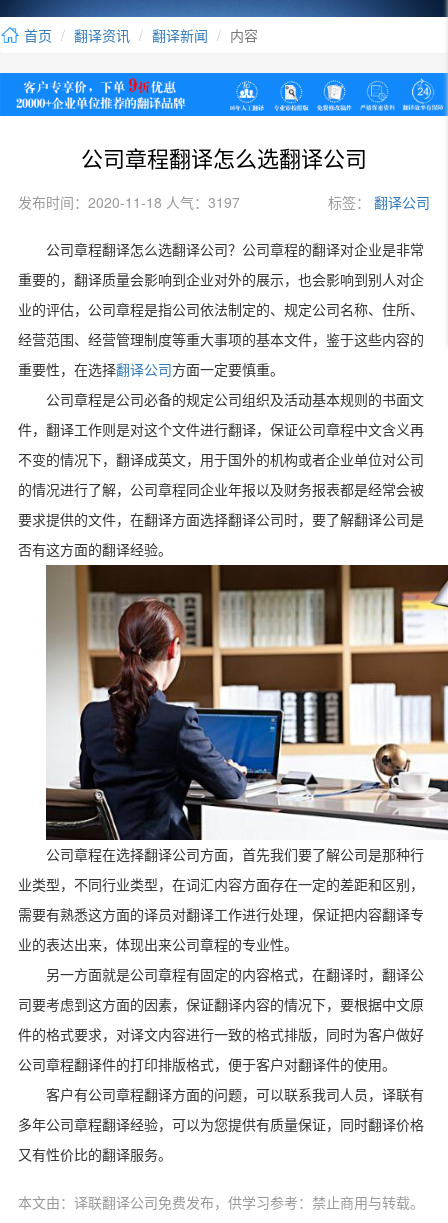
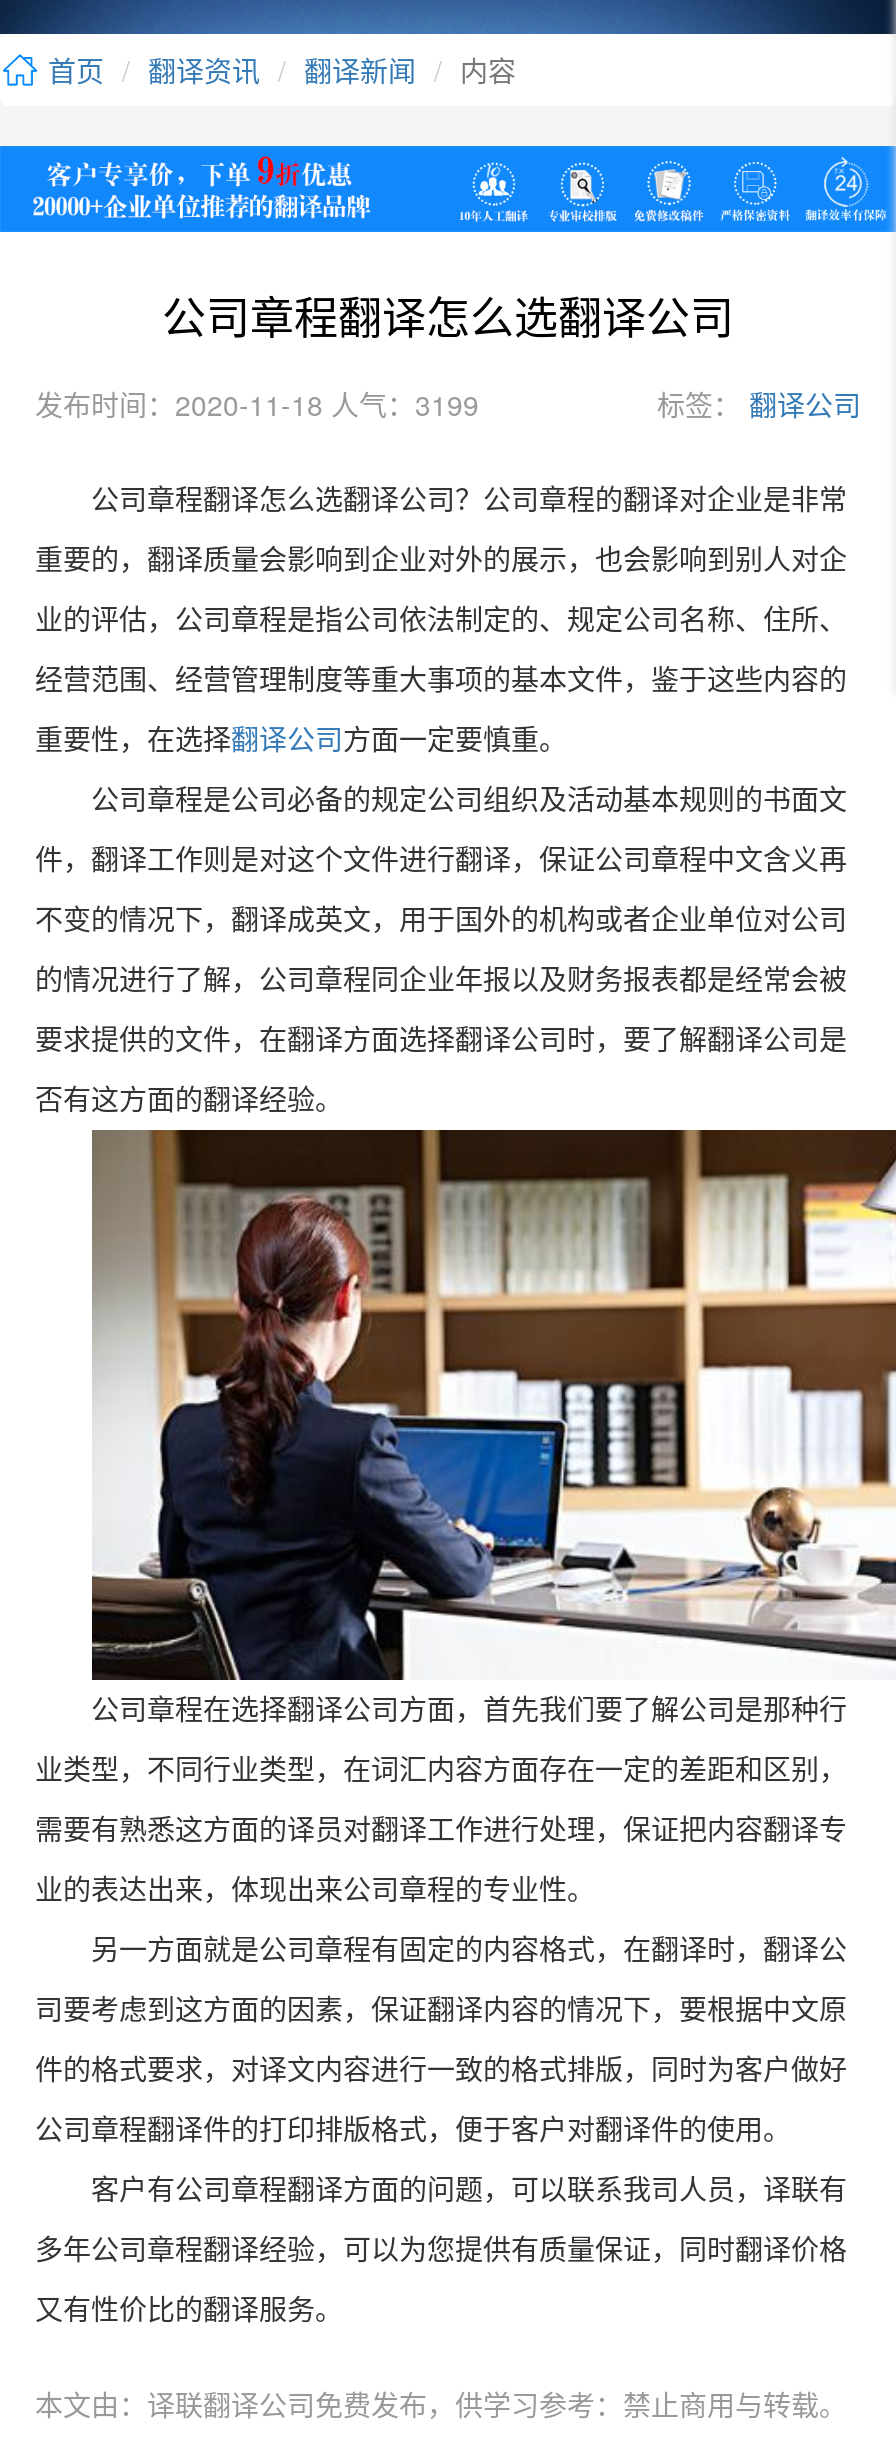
[17,192,239,212] 发布时间：2020-11-18 人气：3197 -> [35,384,479,424] 发布时间：2020-11-18 人气：3199

